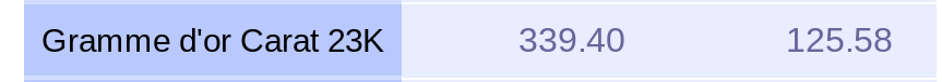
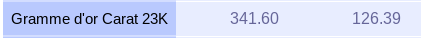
[518,23,625,59] 339.40 -> [229,10,278,27] 341.60
[786,23,893,59] 125.58 -> [352,10,401,27] 126.39

